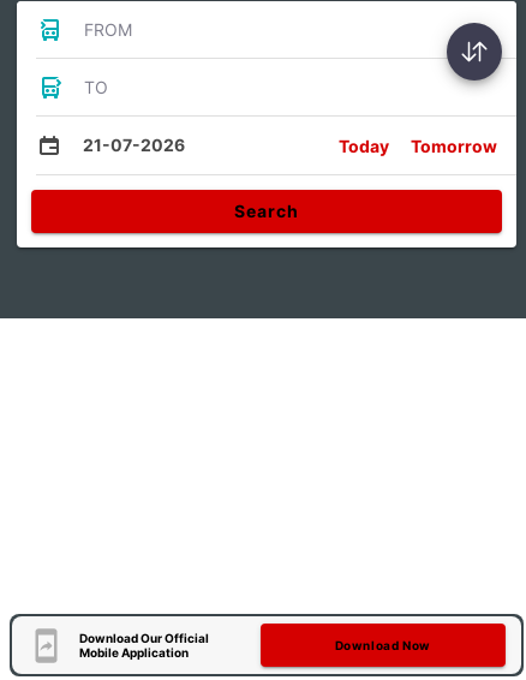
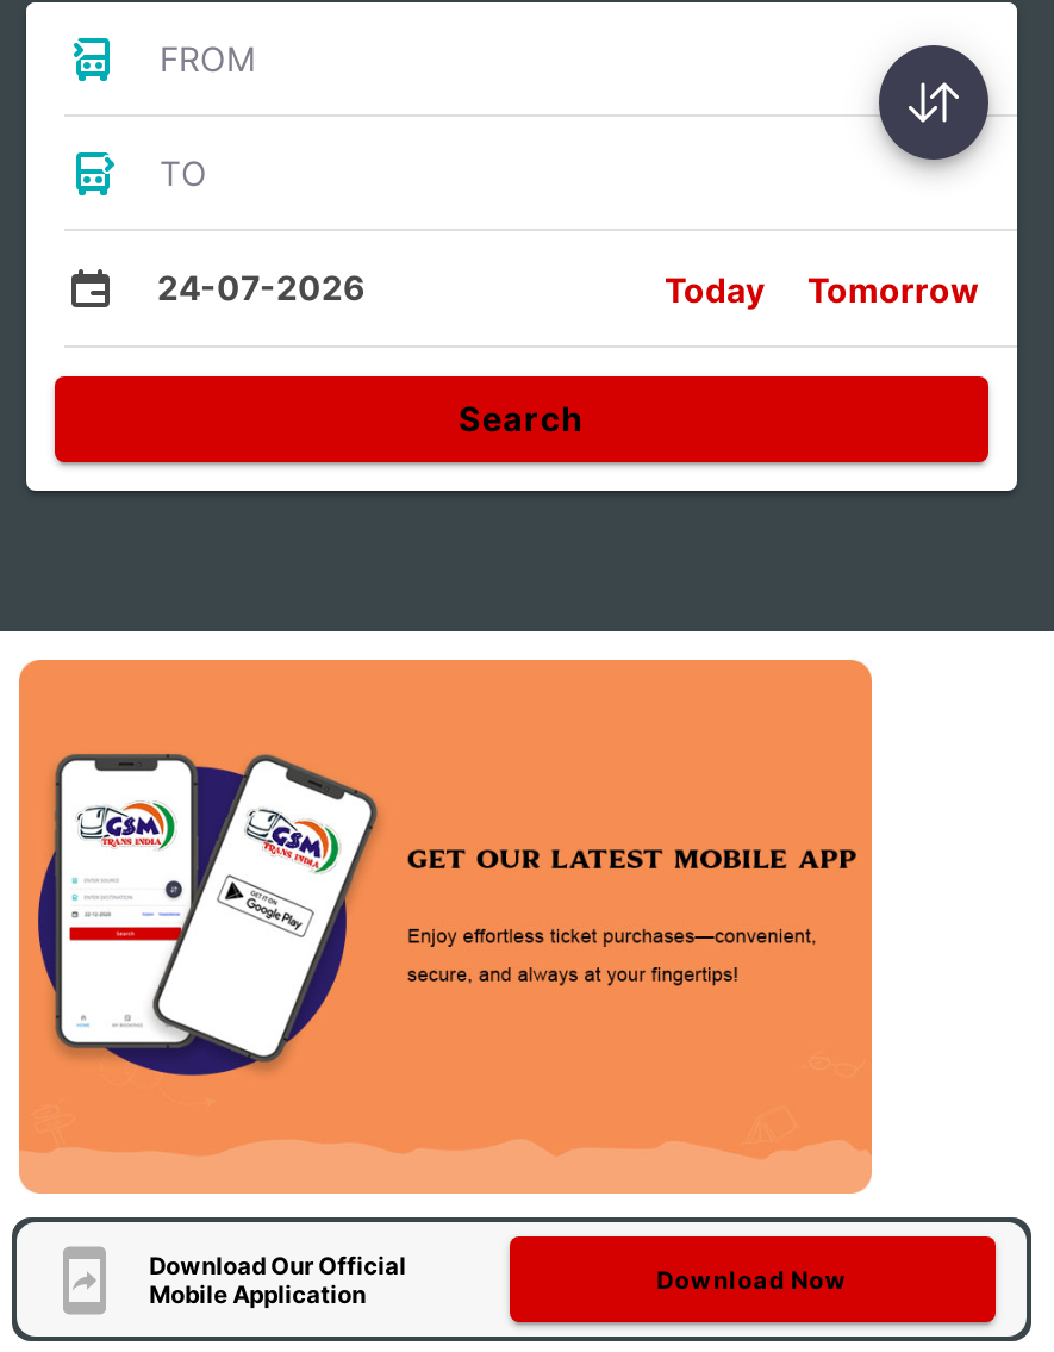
[83,135,185,155] 21-07-2026 -> [157,267,364,307] 24-07-2026
none -> [17,658,874,1196] [image]

